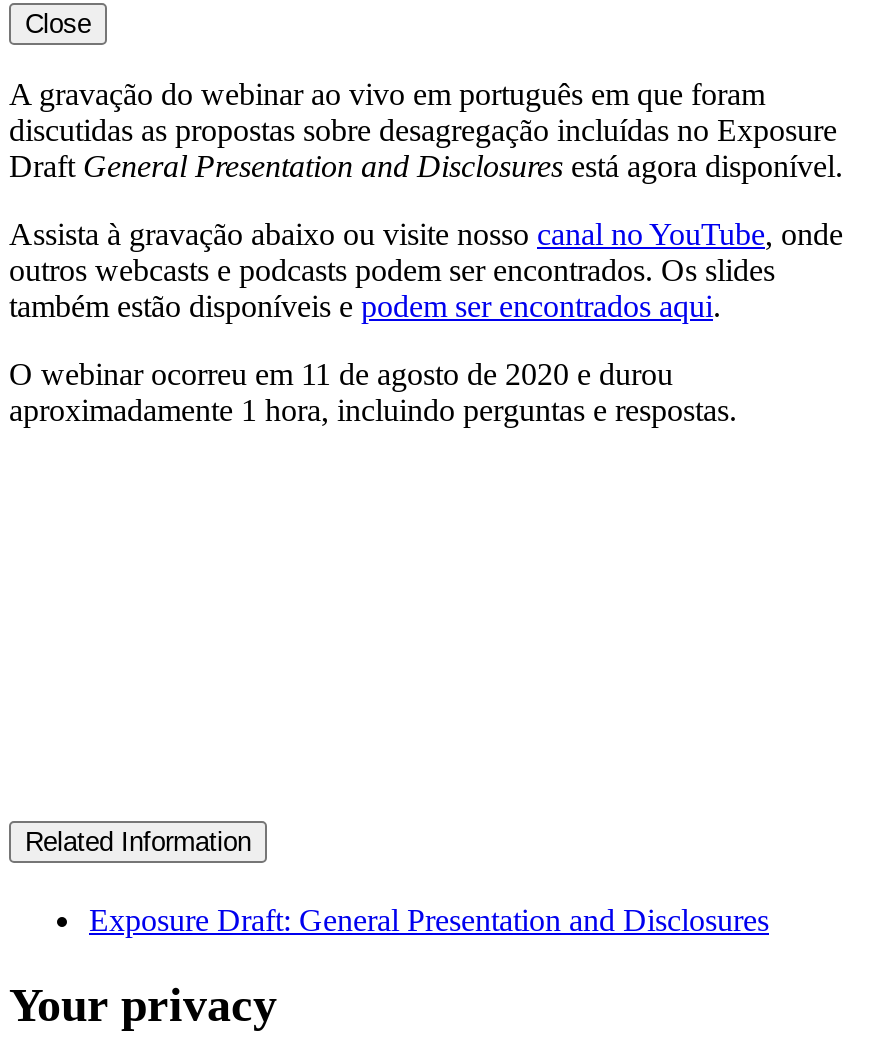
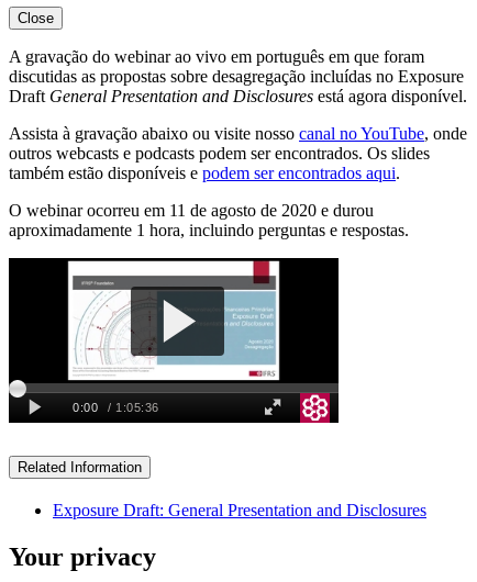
none -> [8,257,340,424] [image]

